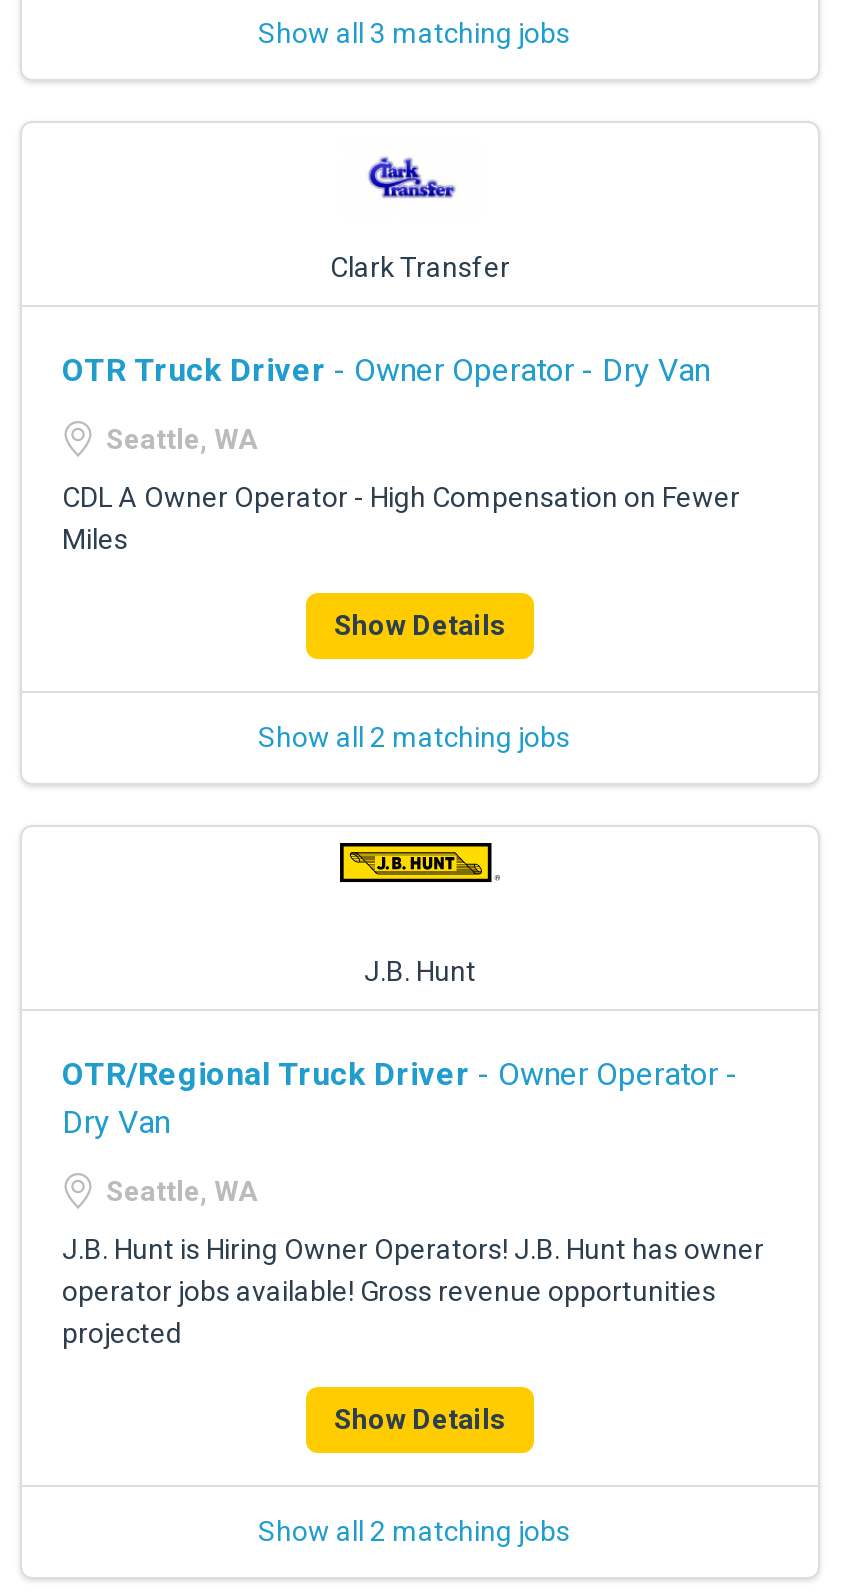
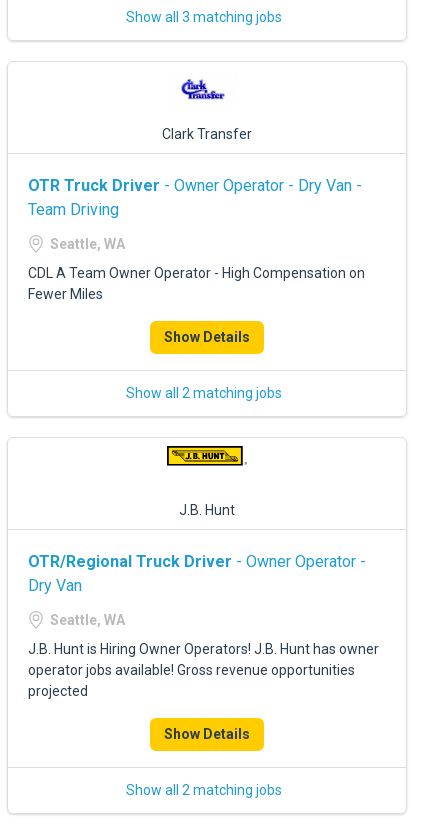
[62,351,710,389] OTR Truck Driver - Owner Operator - Dry Van -> [28,176,362,219] OTR Truck Driver - Owner Operator - Dry Van - | Team Driving
[62,481,740,555] CDL A Owner Operator - High Compensation on Fewer | Miles -> [28,265,365,302] CDL A Team Owner Operator - High Compensation on | Fewer Miles

